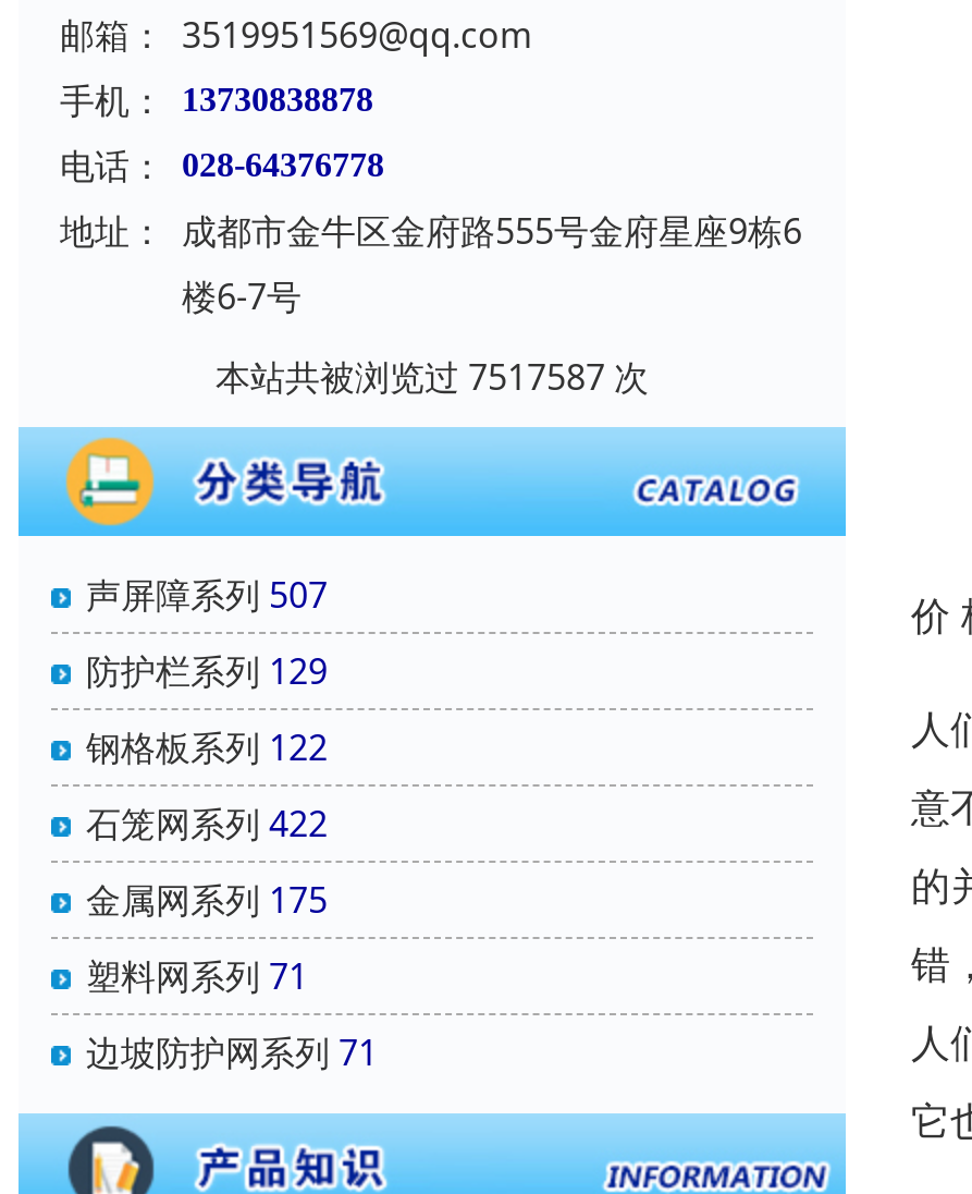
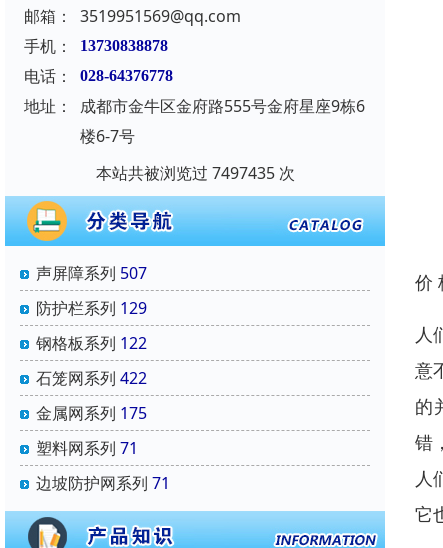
[216,353,649,401] 本站共被浏览过 7517587 次 -> [95,162,294,184] 本站共被浏览过 7497435 次

